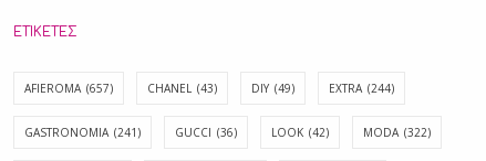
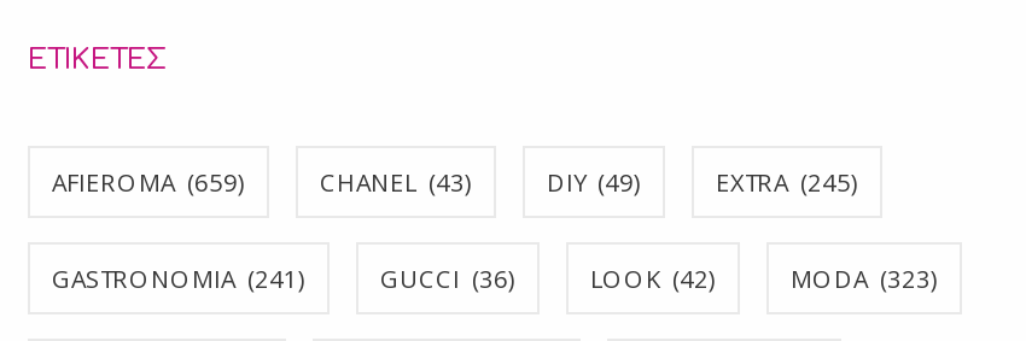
[24,81,113,96] AFIEROMA (657) -> [52,166,245,199] AFIEROMA (659)
[329,81,394,96] EXTRA (244) -> [716,166,858,199] EXTRA (245)
[363,125,431,140] MODA (322) -> [791,262,938,296] MODA (323)

